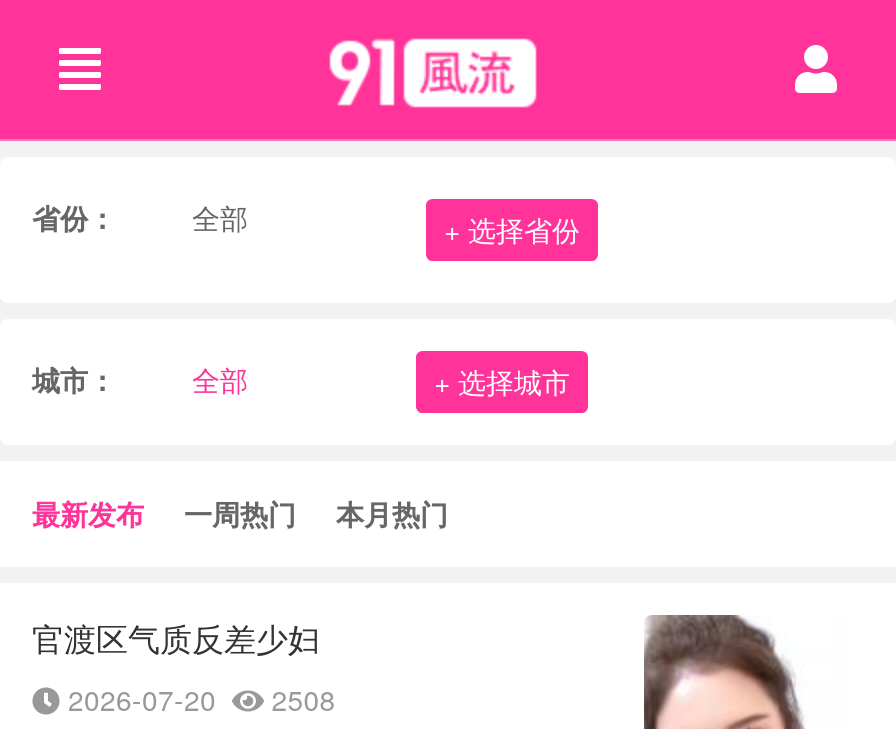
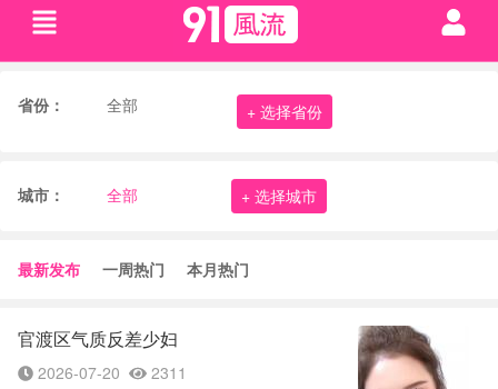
[68,679,336,719] 2026-07-20 2508 -> [38,361,187,383] 2026-07-20 2311

